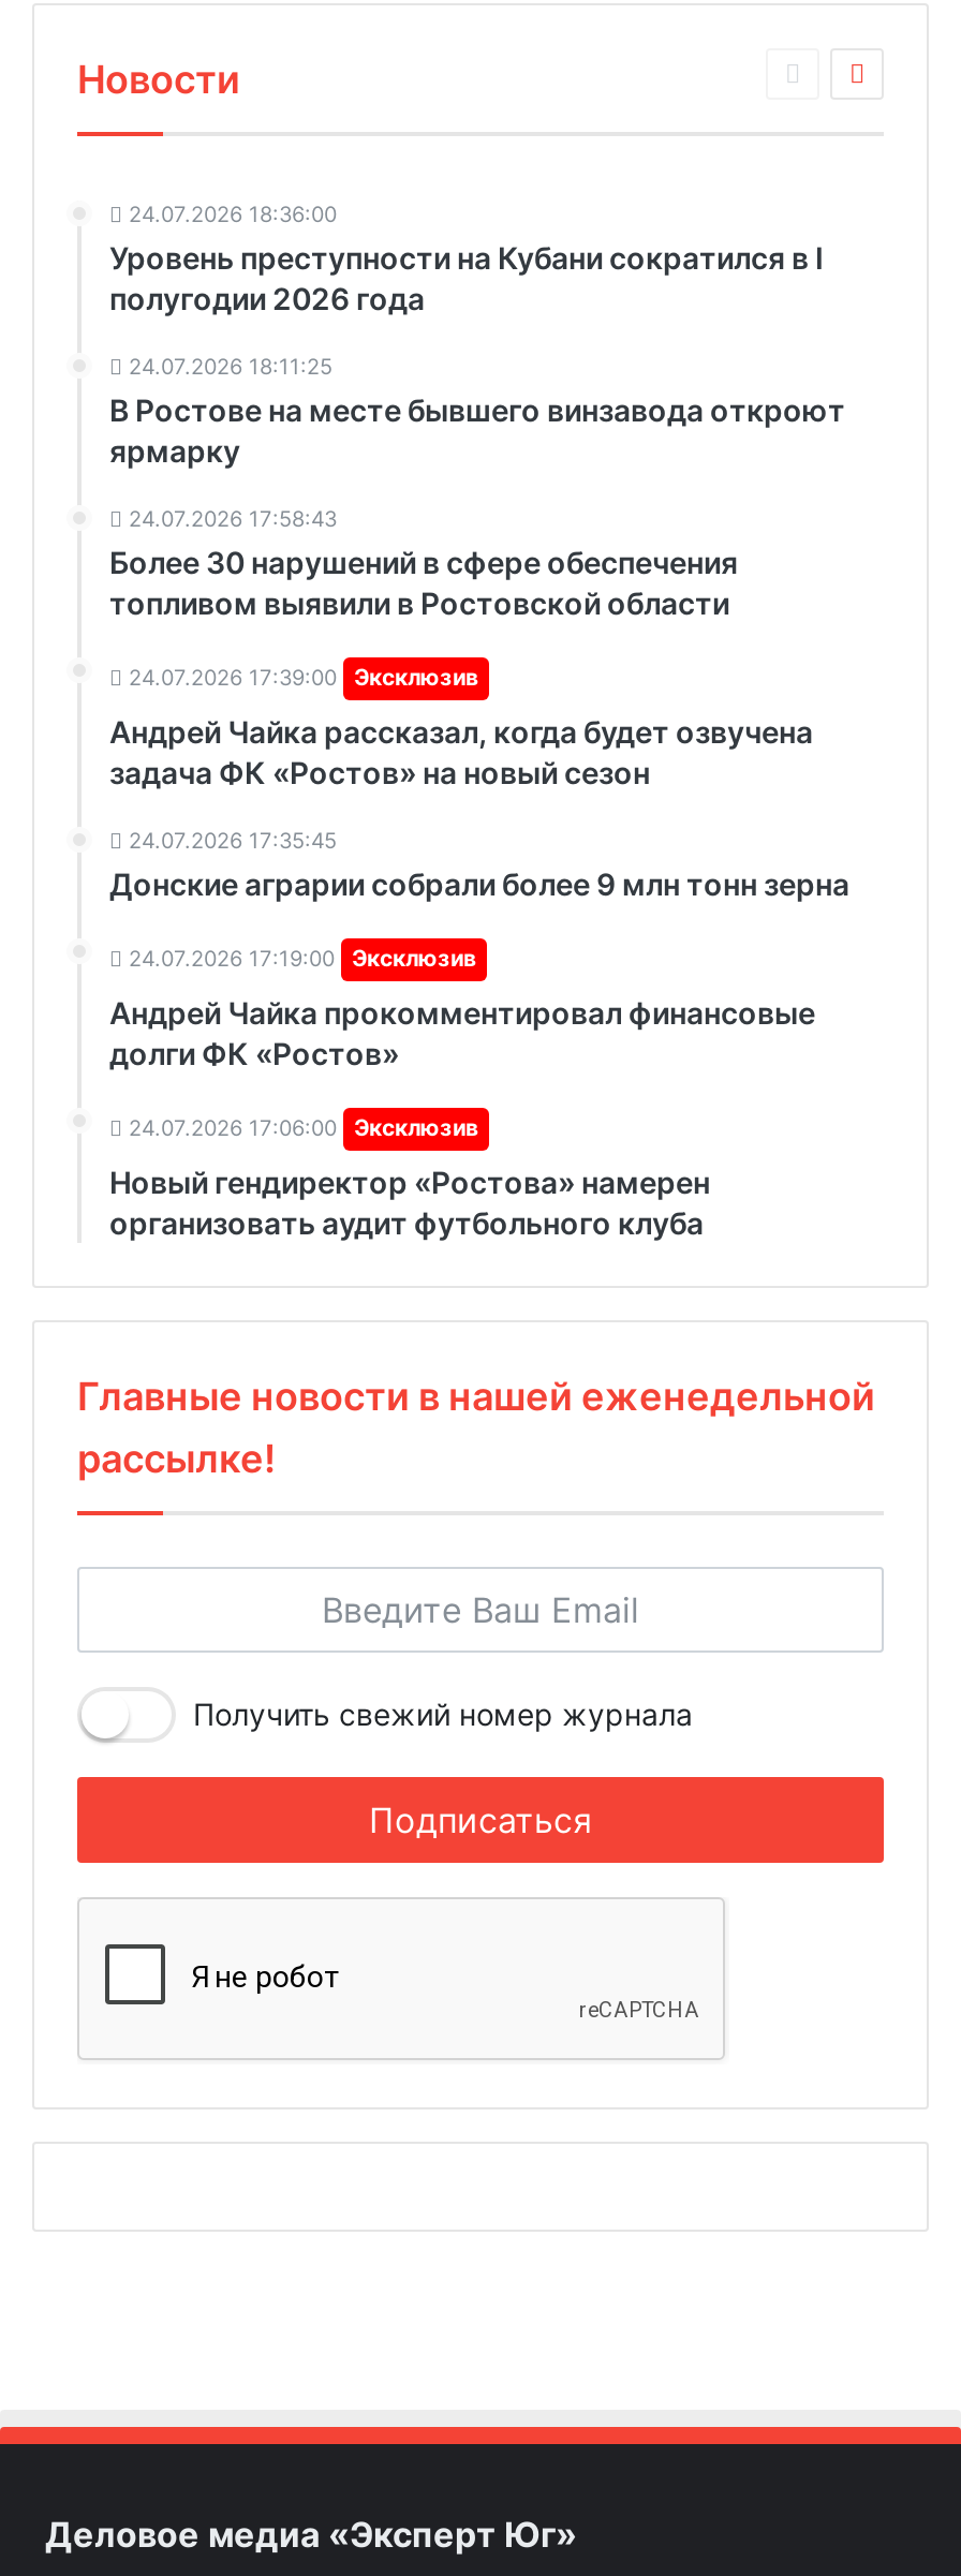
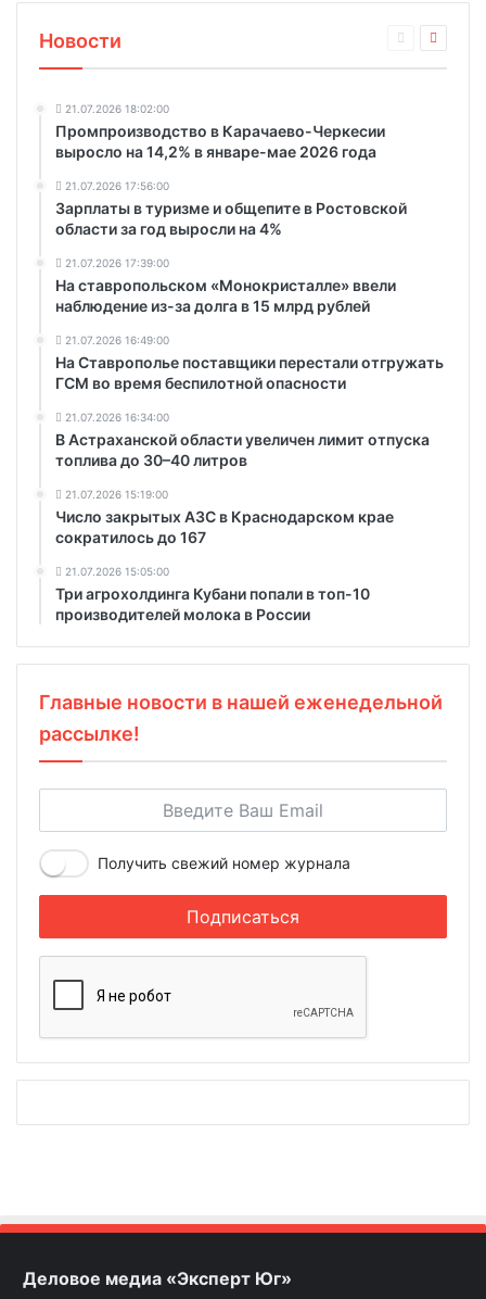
[109,200,849,1240] 24.07.2026 18:36:00 | Уровень преступности на Кубани сократился в I | полугодии 2026 года | 24.07.2026 18:11:25 | В Ростове на месте бывшего винзавода откроют | ярмарку | 24.07.2026 17:58:43 | Более 30 нарушений в сфере обеспечения | топливом выявили в Ростовской области | 24.07.2026 17:39:00 | Эксклюзив | Андрей Чайка рассказал, когда будет озвучена | задача ФК «Ростов» на новый сезон | 24.07.2026 17:35:45 | Донские аграрии собрали более 9 млн тонн зерна | 24.07.2026 17:19:00 | Эксклюзив | Андрей Чайка прокомментировал финансовые | долги ФК «Ростов» | 24.07.2026 17:06:00 | Эксклюзив | Новый гендиректор «Ростова» намерен | организовать аудит футбольного клуба -> [55,102,444,623] 21.07.2026 18:02:00 | Промпроизводство в Карачаево-Черкесии | выросло на 14,2% в январе-мае 2026 года | 21.07.2026 17:56:00 | Зарплаты в туризме и общепите в Ростовской | области за год выросли на 4% | 21.07.2026 17:39:00 | На ставропольском «Монокристалле» ввели | наблюдение из-за долга в 15 млрд рублей | 21.07.2026 16:49:00 | На Ставрополье поставщики перестали отгружать | ГСМ во время беспилотной опасности | 21.07.2026 16:34:00 | В Астраханской области увеличен лимит отпуска | топлива до 30–40 литров | 21.07.2026 15:19:00 | Число закрытых АЗС в Краснодарском крае | сократилось до 167 | 21.07.2026 15:05:00 | Три агрохолдинга Кубани попали в топ-10 | производителей молока в России

